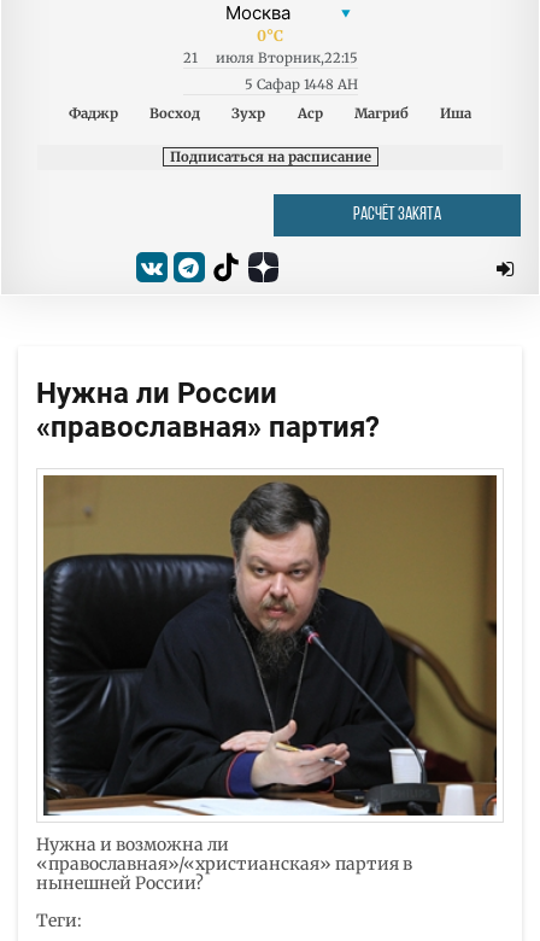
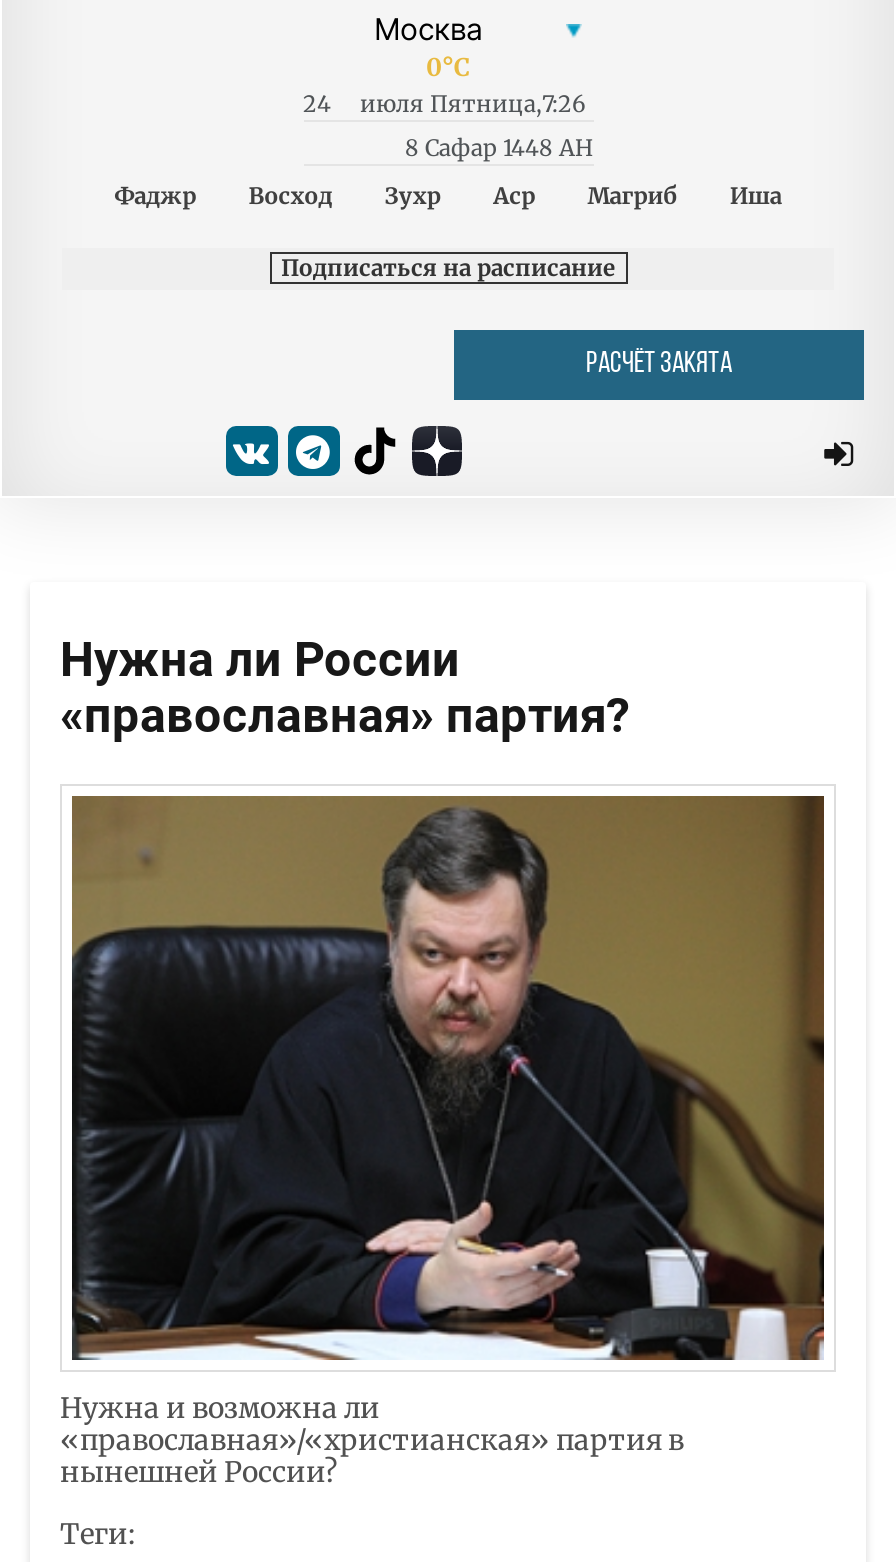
[183,49,197,66] 21 -> [303,90,331,118] 24
[215,49,357,66] июля Вторник,22:15 -> [360,90,586,118] июля Пятница,7:26
[244,76,357,93] 5 Сафар 1448 AH -> [405,134,593,162] 8 Сафар 1448 AH

